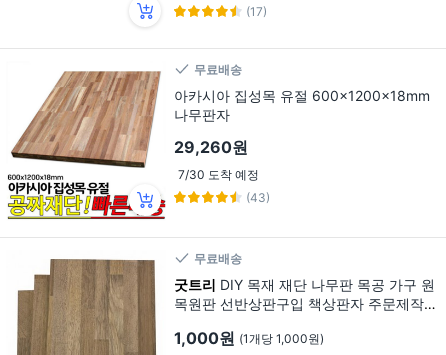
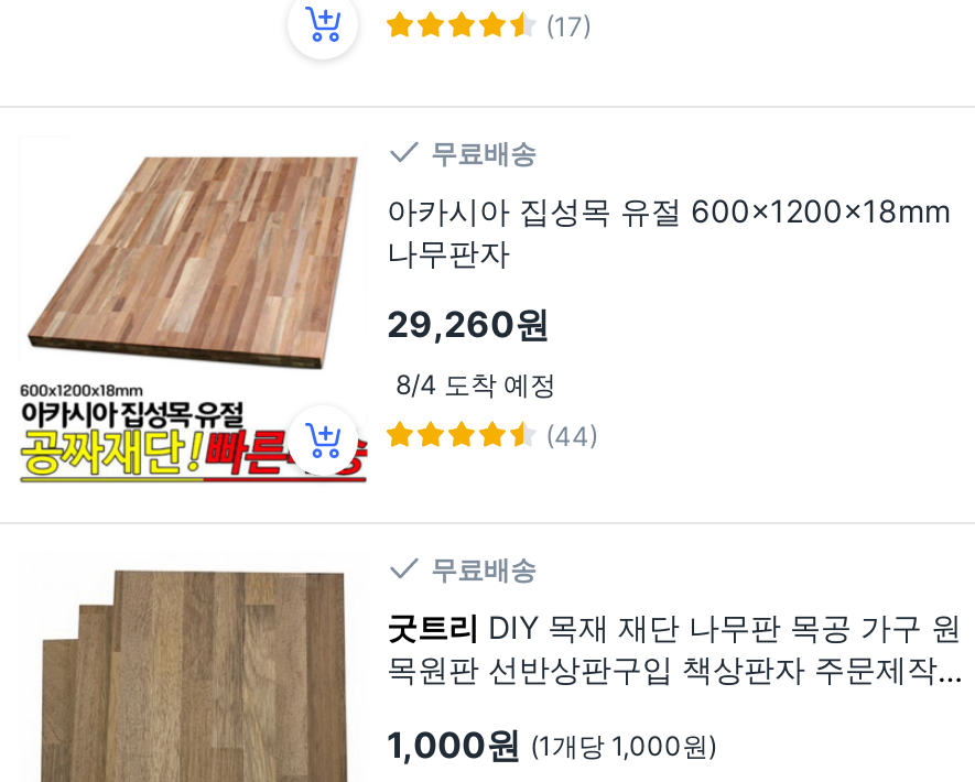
[178,167,259,182] 7/30 도착 예정 -> [396,368,556,401] 8/4 도착 예정
[246,191,270,206] (43) -> [545,420,598,453] (44)

